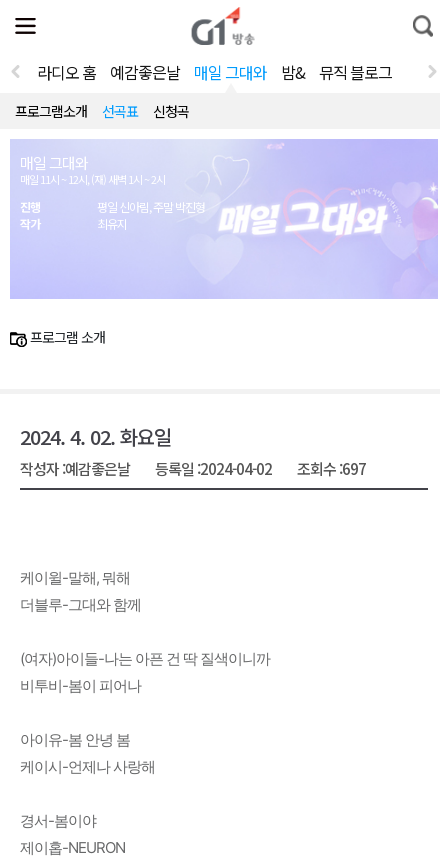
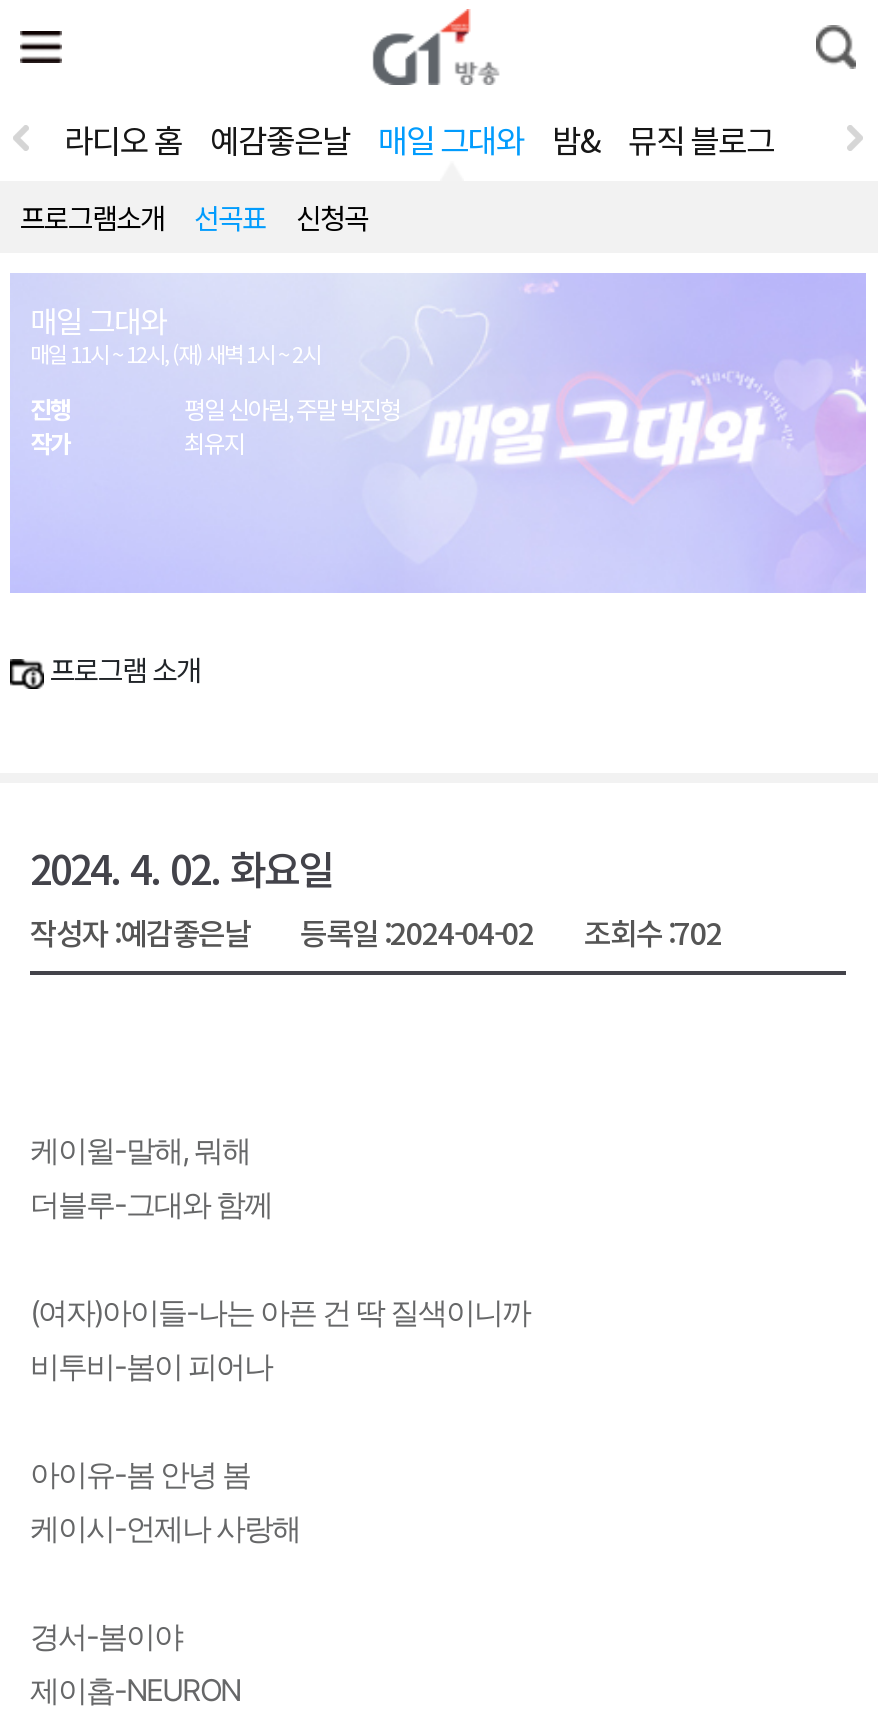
[20,458,366,479] 작성자 : 예감좋은날 등록일 : 2024-04-02 조회수 : 697 -> [30,910,722,952] 작성자 : 예감좋은날 등록일 : 2024-04-02 조회수 : 702

